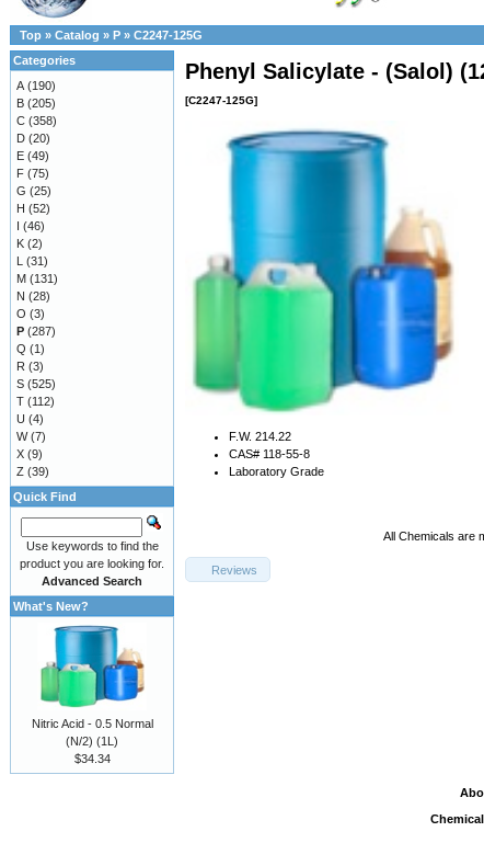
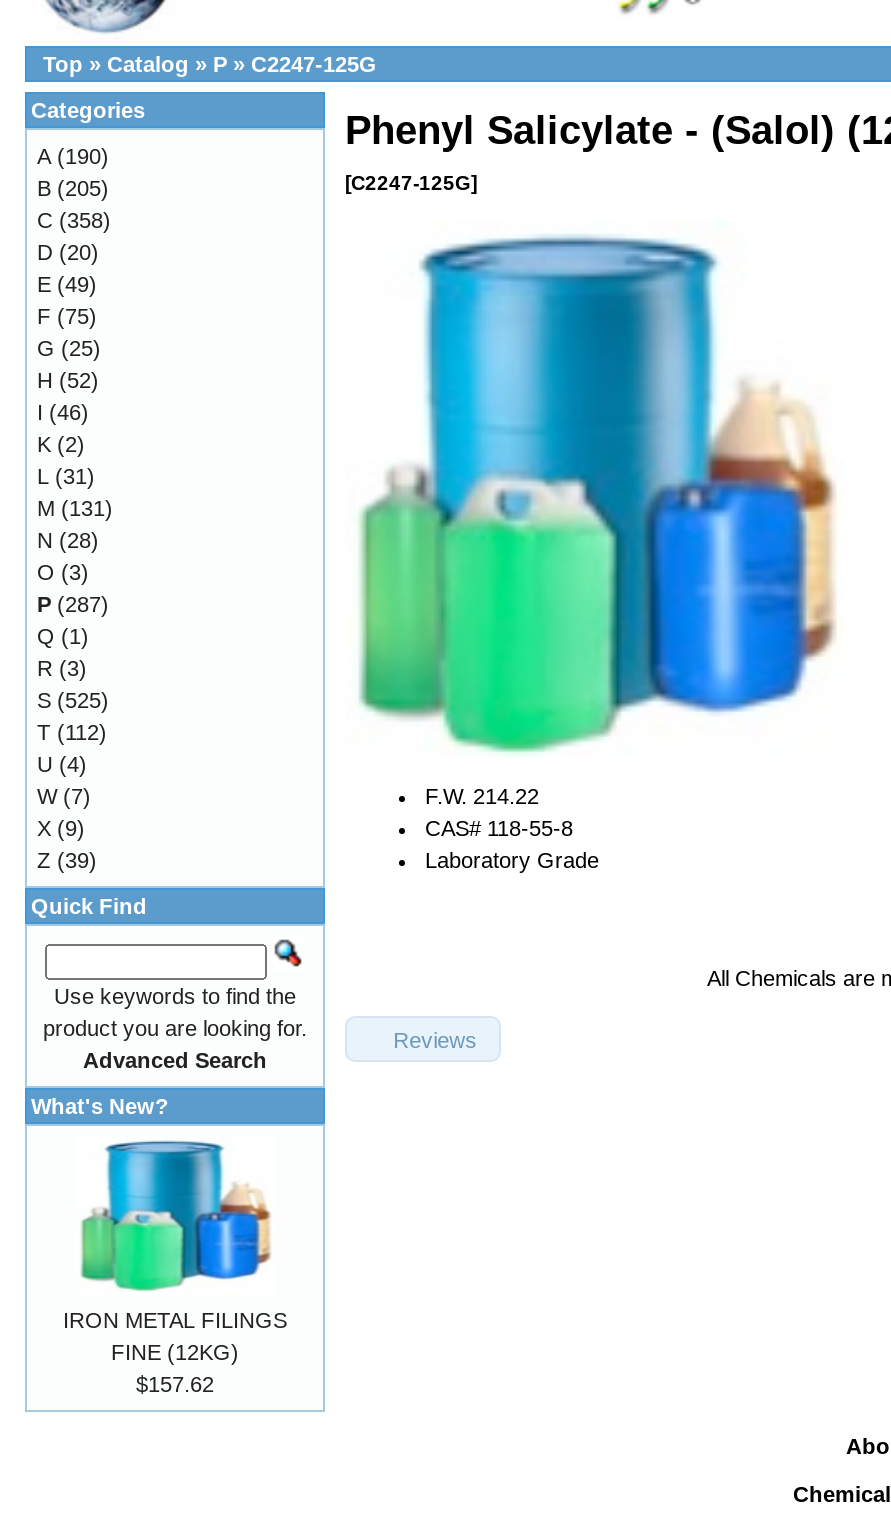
[31,717,153,765] Nitric Acid - 0.5 Normal | (N/2) (1L) | $34.34 -> [63,1308,287,1396] IRON METAL FILINGS | FINE (12KG) | $157.62

